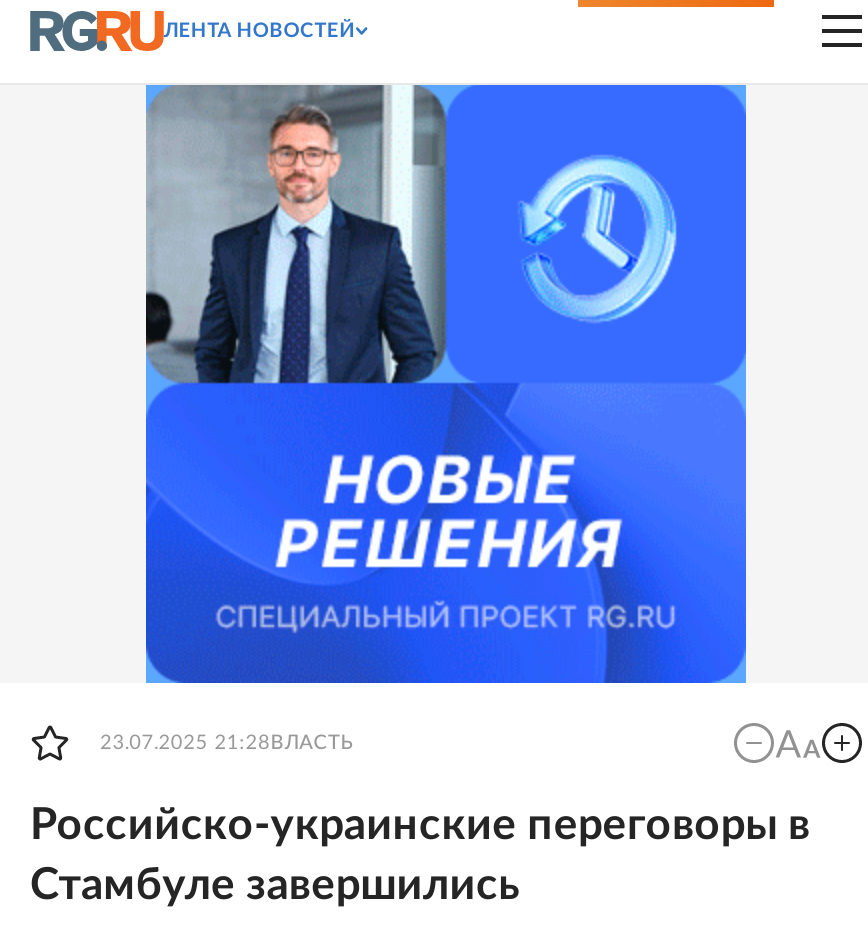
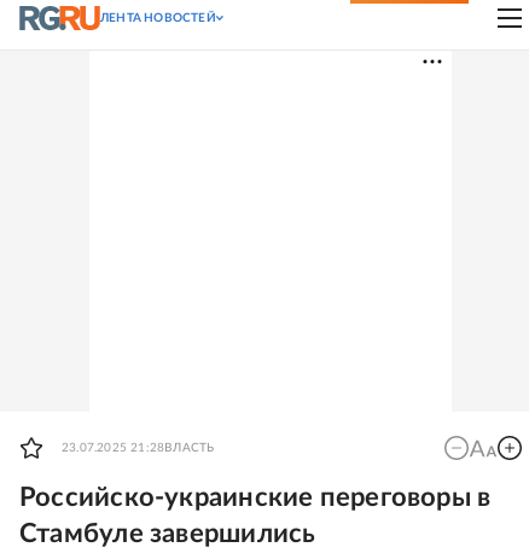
[144,83,748,685] [image] -> none

